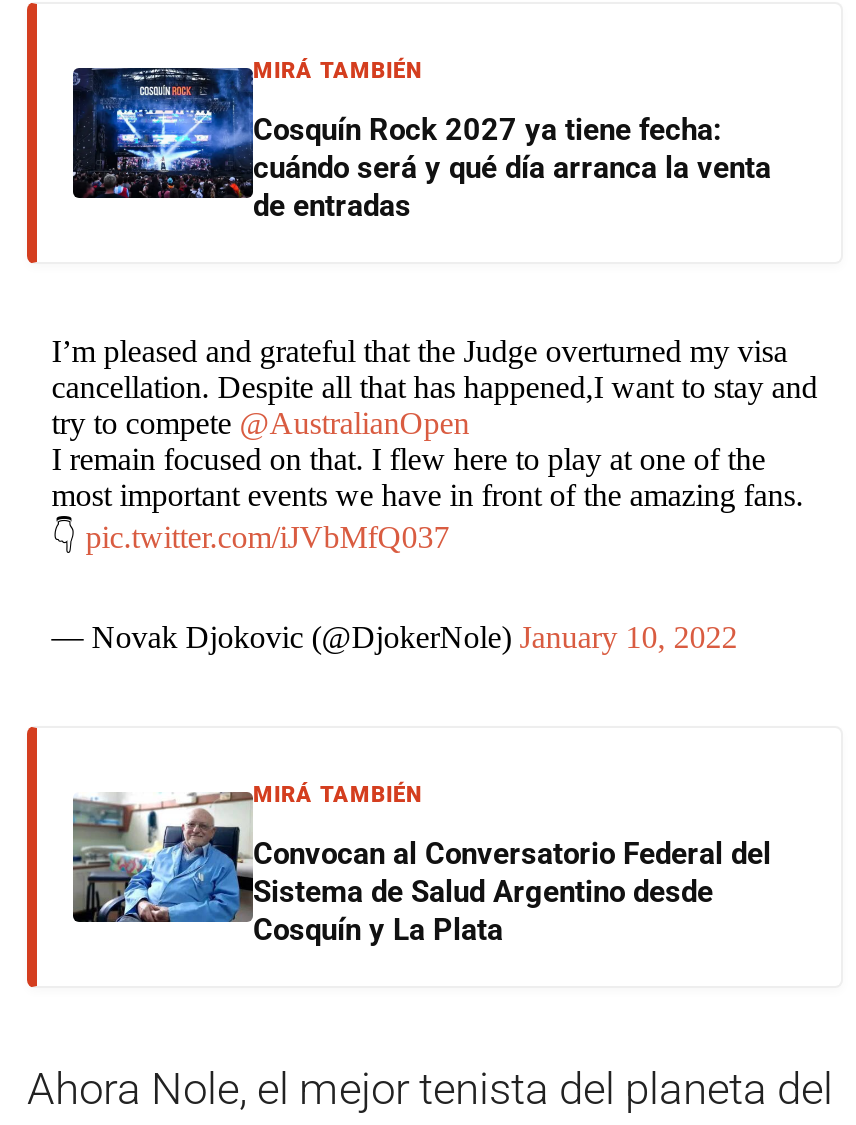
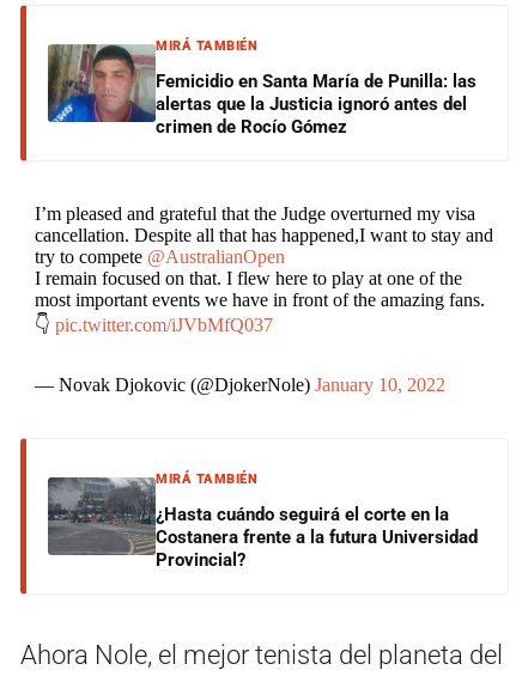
[71,67,771,225] [image] | Cosquín Rock 2027 ya tiene fecha: | cuándo será y qué día arranca la venta | de entradas -> [47,44,477,138] [image] | Femicidio en Santa María de Punilla: las | alertas que la Justicia ignoró antes del | crimen de Rocío Gómez
[73,791,771,949] [image] | Convocan al Conversatorio Federal del | Sistema de Salud Argentino desde | Cosquín y La Plata -> [47,476,478,571] [image] | ¿Hasta cuándo seguirá el corte en la | Costanera frente a la futura Universidad | Provincial?

